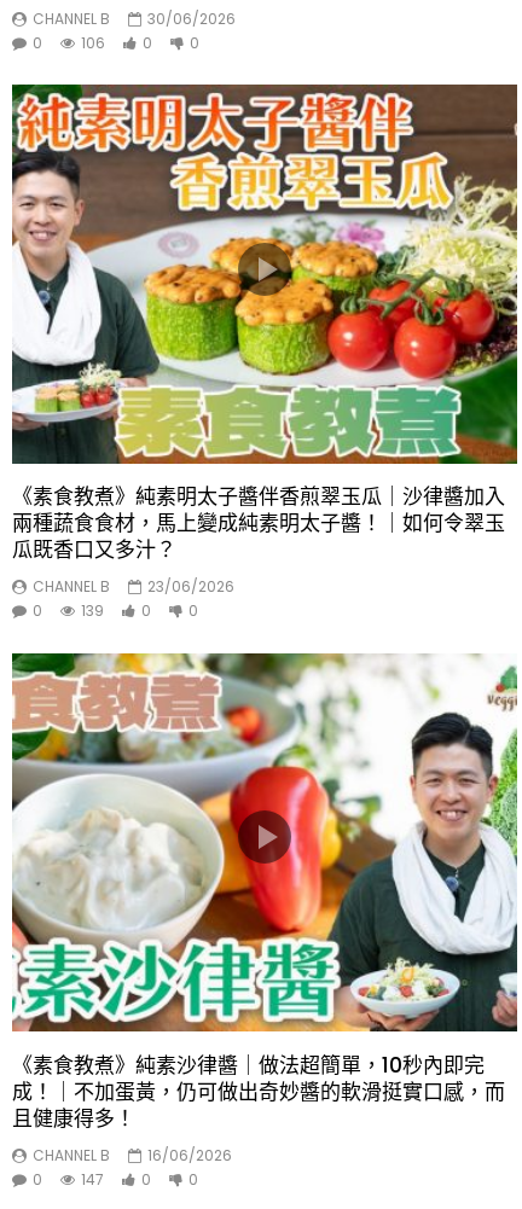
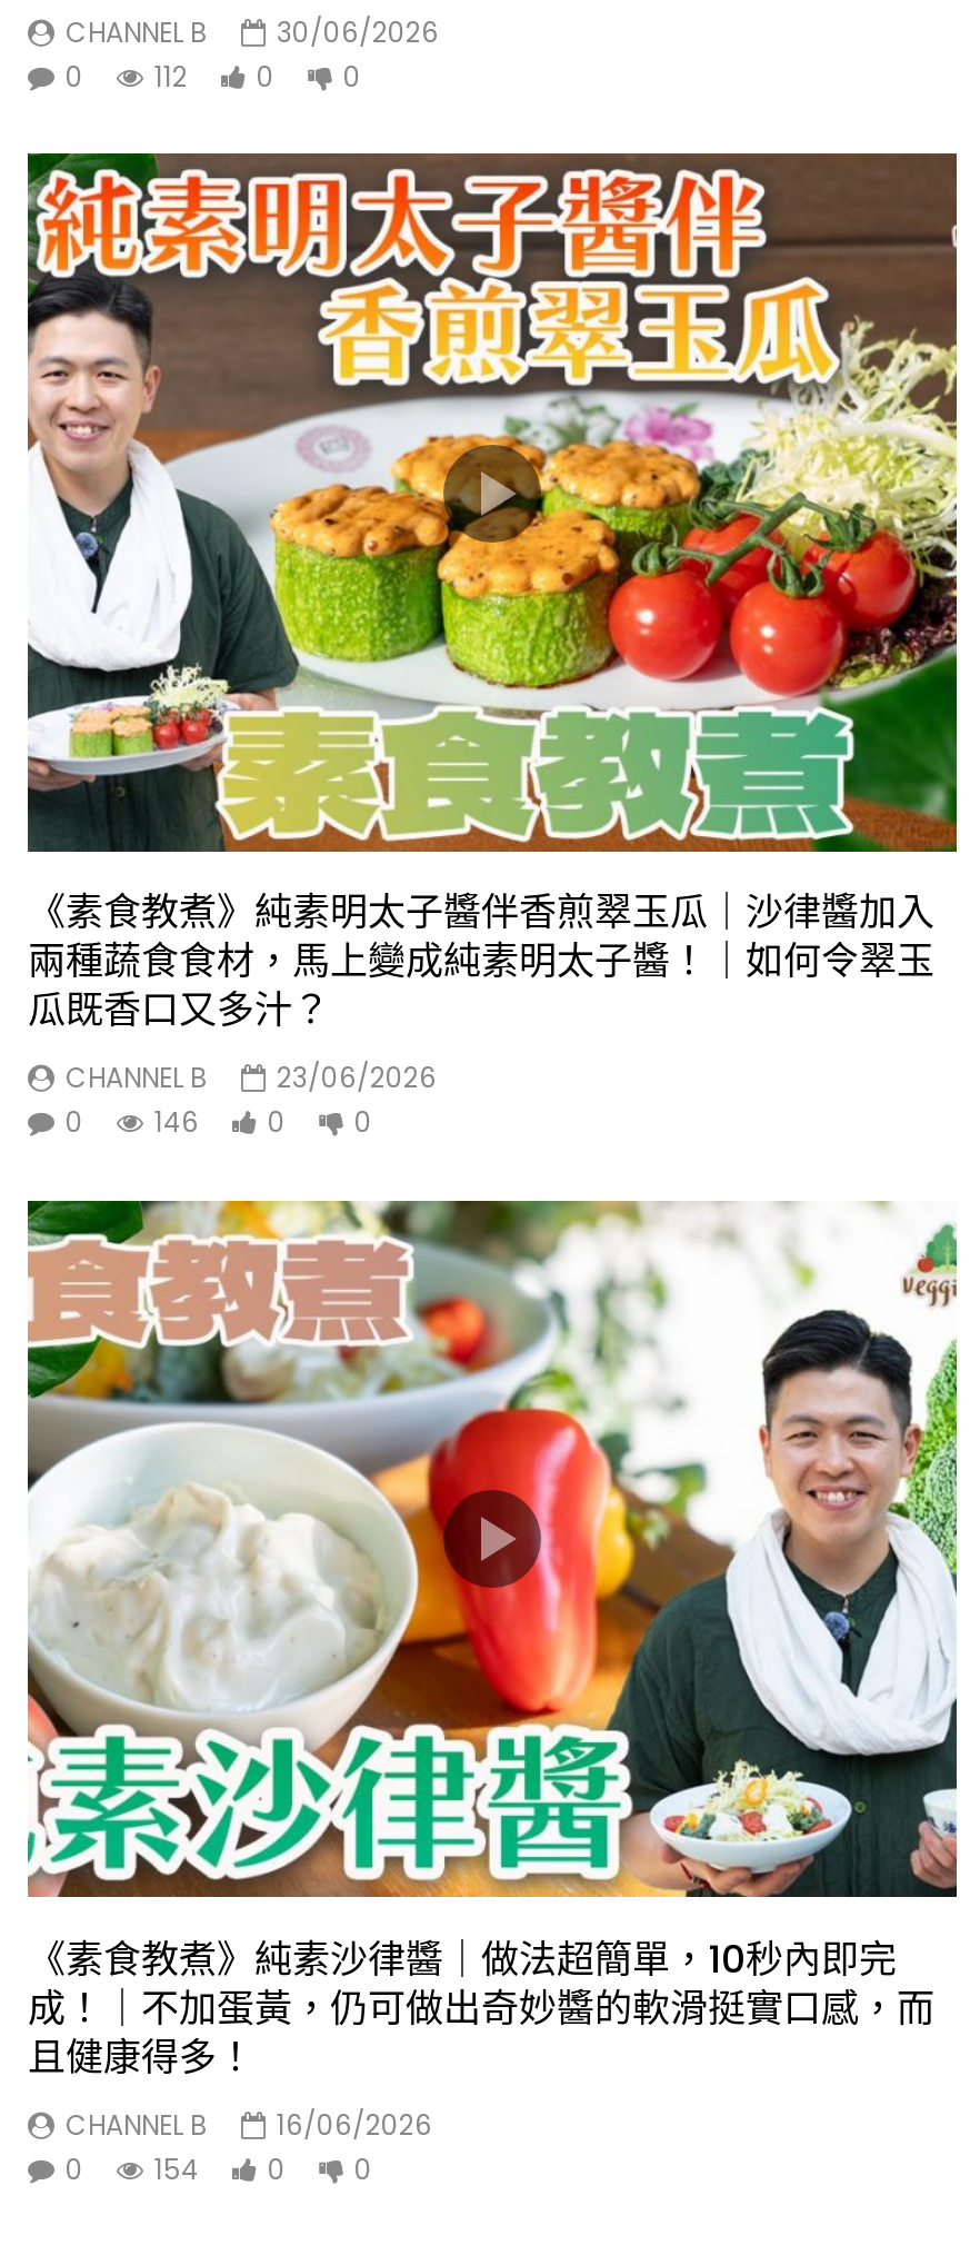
[33,32,199,53] 0 106 0 0 -> [66,57,361,95] 0 112 0 0
[33,600,198,621] 0 139 0 0 -> [66,1103,372,1141] 0 146 0 0
[33,1169,198,1189] 0 147 0 0 -> [66,2150,372,2187] 0 154 0 0

